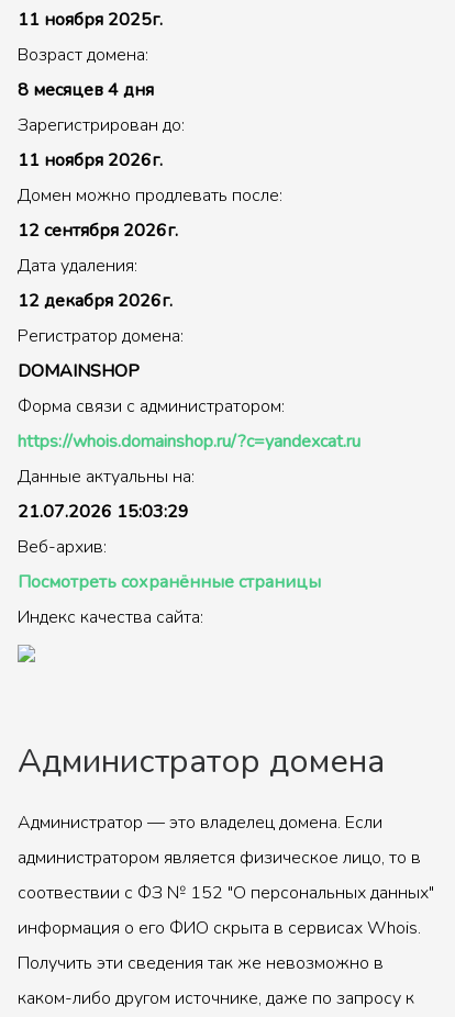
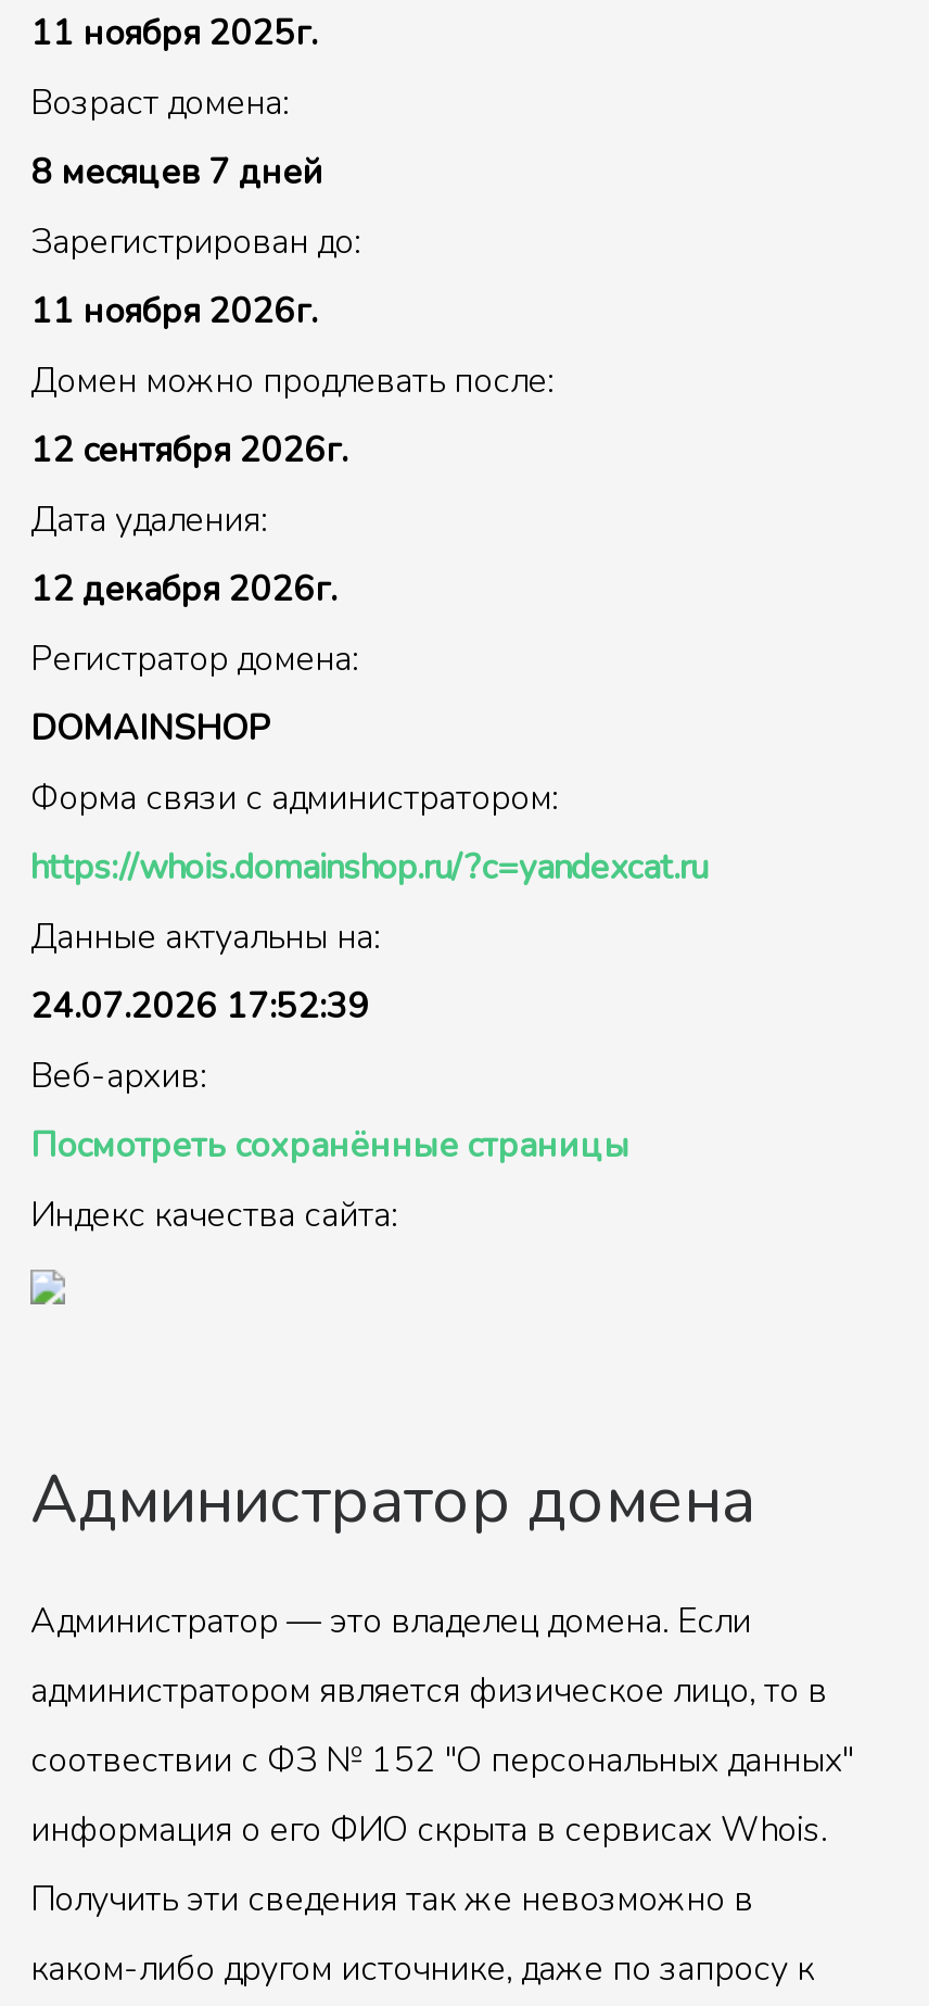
[18,78,154,102] 8 месяцев 4 дня -> [30,149,323,197] 8 месяцев 7 дней
[18,500,189,524] 21.07.2026 15:03:29 -> [30,983,369,1031] 24.07.2026 17:52:39

